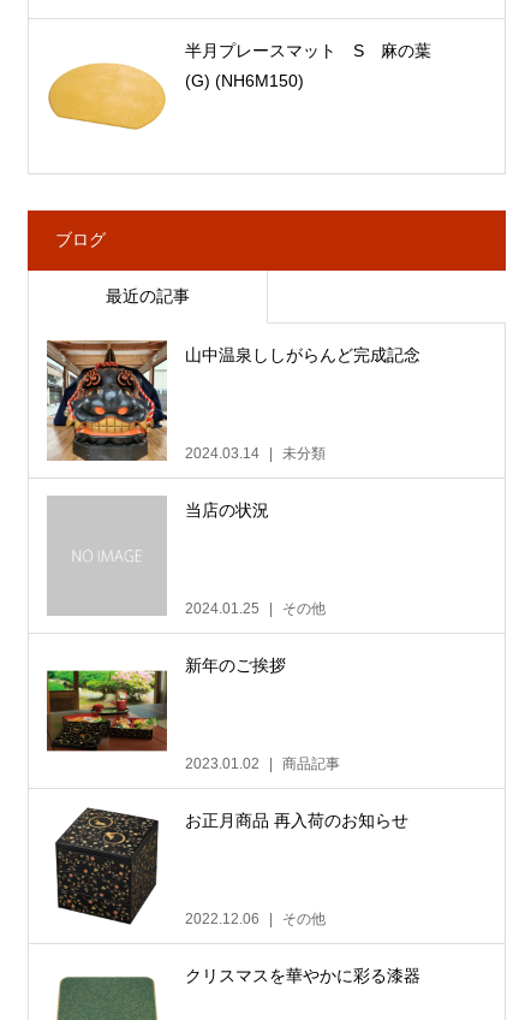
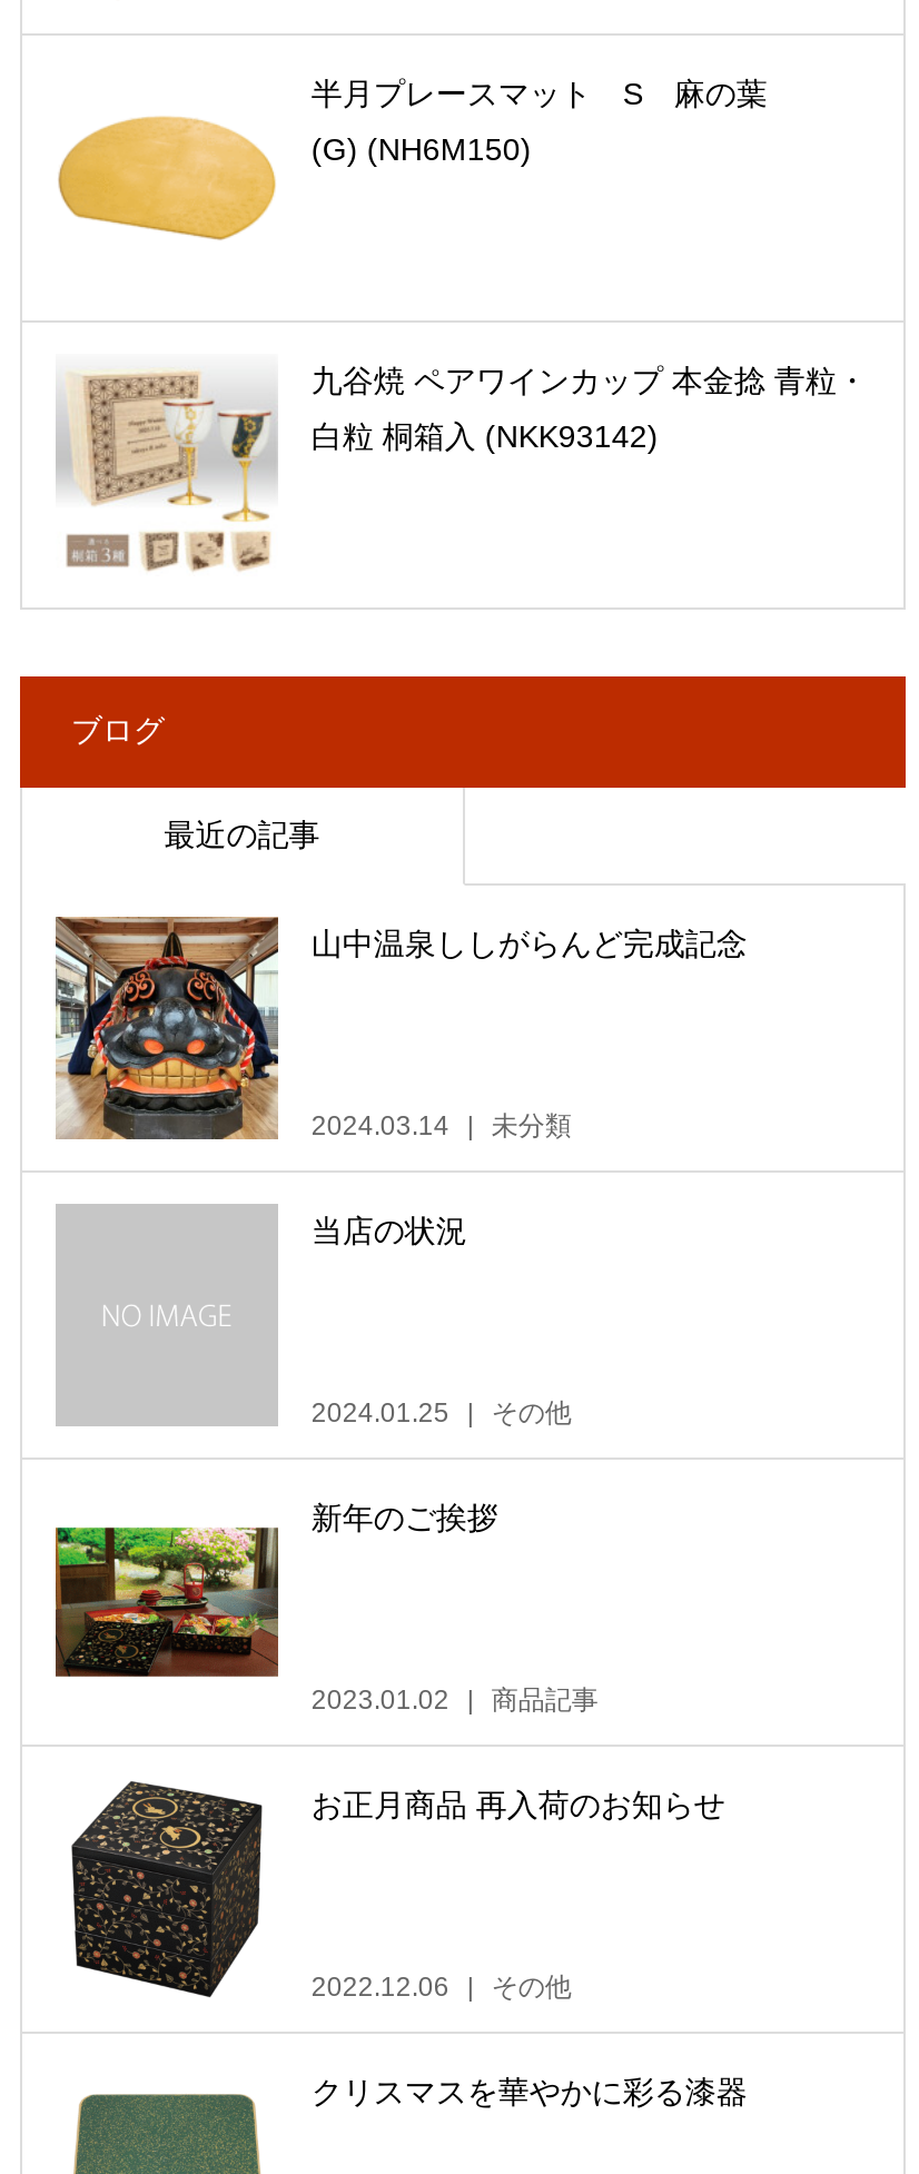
none -> [56,362,868,572] [image] | 九谷焼 ペアワインカップ 本金捻 青粒・ | 白粒 桐箱入 (NKK93142)

